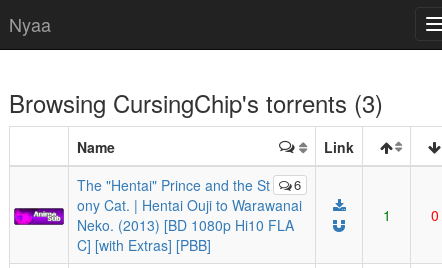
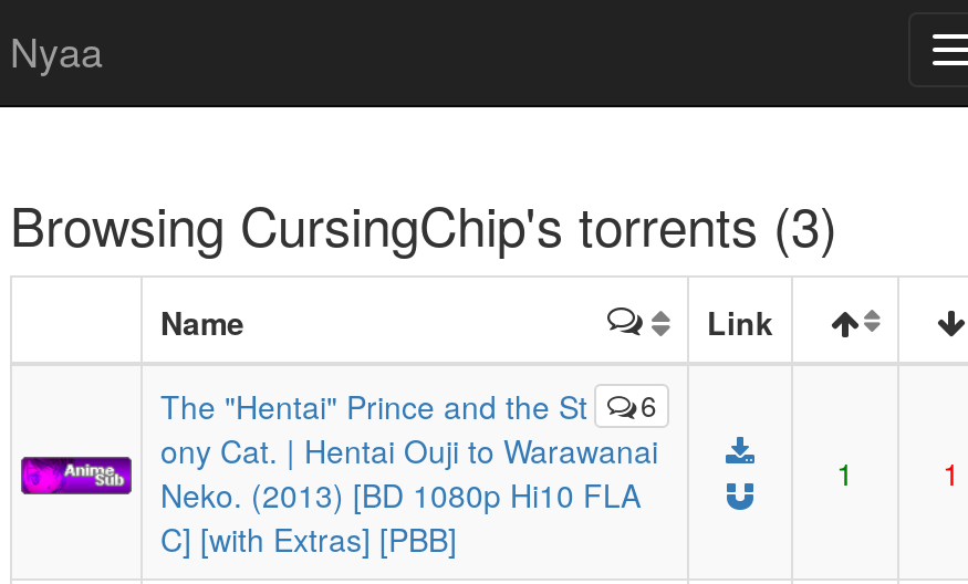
[382,205,438,225] 1 0 -> [836,450,960,494] 1 1

